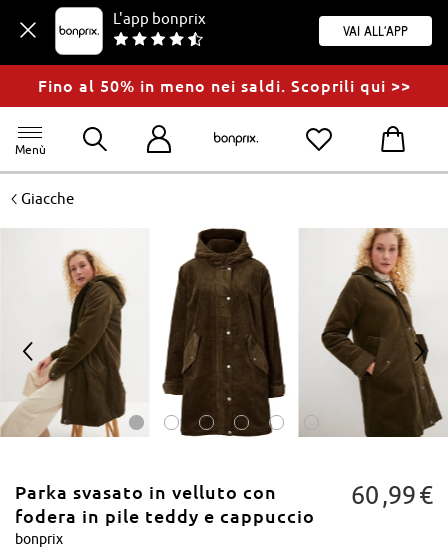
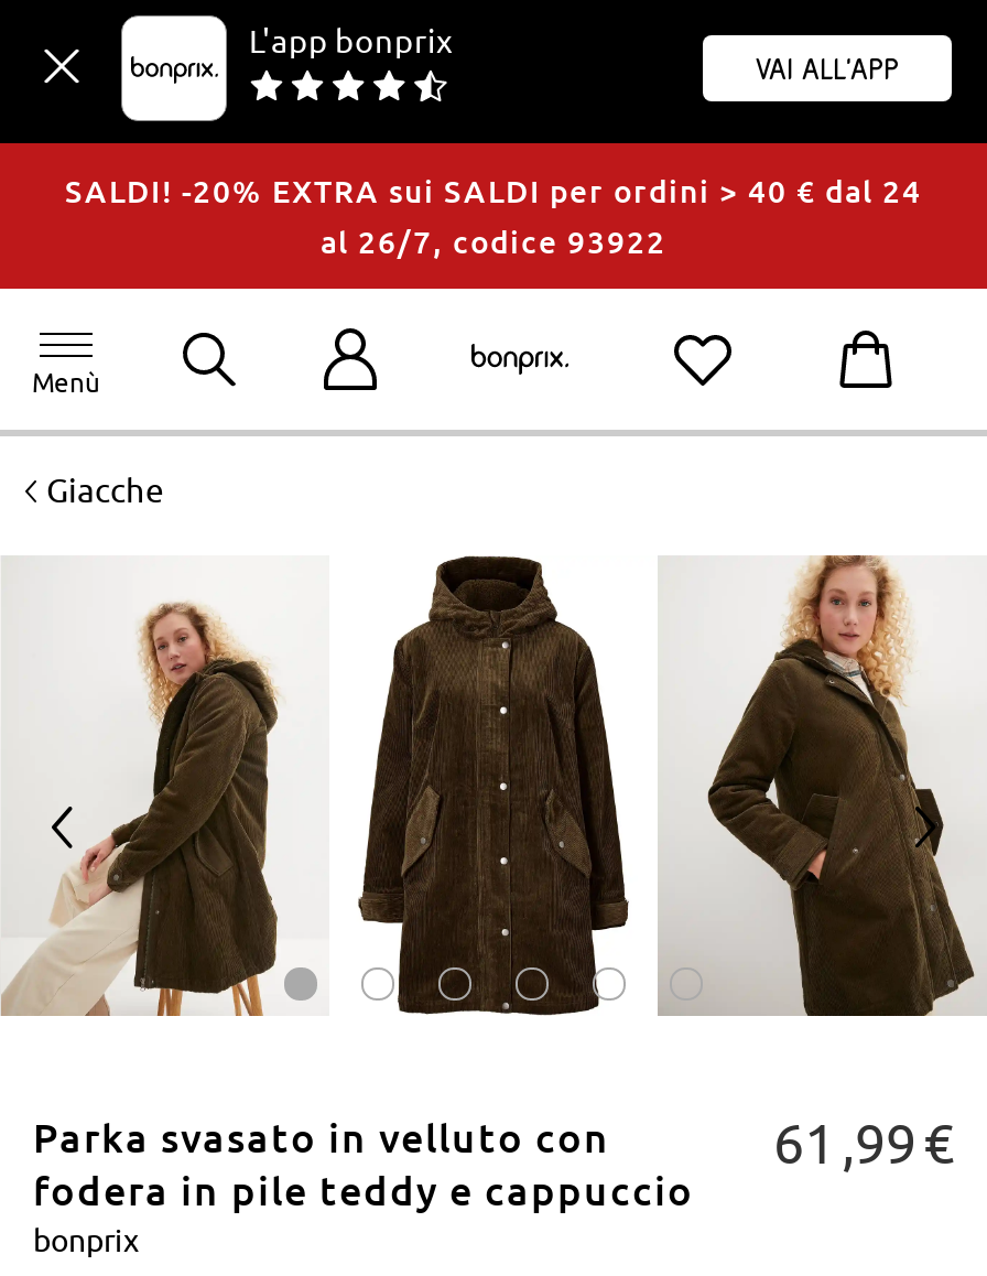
[37,77,410,95] Fino al 50% in meno nei saldi. Scoprili qui >> -> [65,174,922,260] SALDI! -20% EXTRA sui SALDI per ordini > 40 € dal 24 | al 26/7, codice 93922
[351,480,433,509] 60 99 € -> [773,1111,954,1175] 61 99 €

